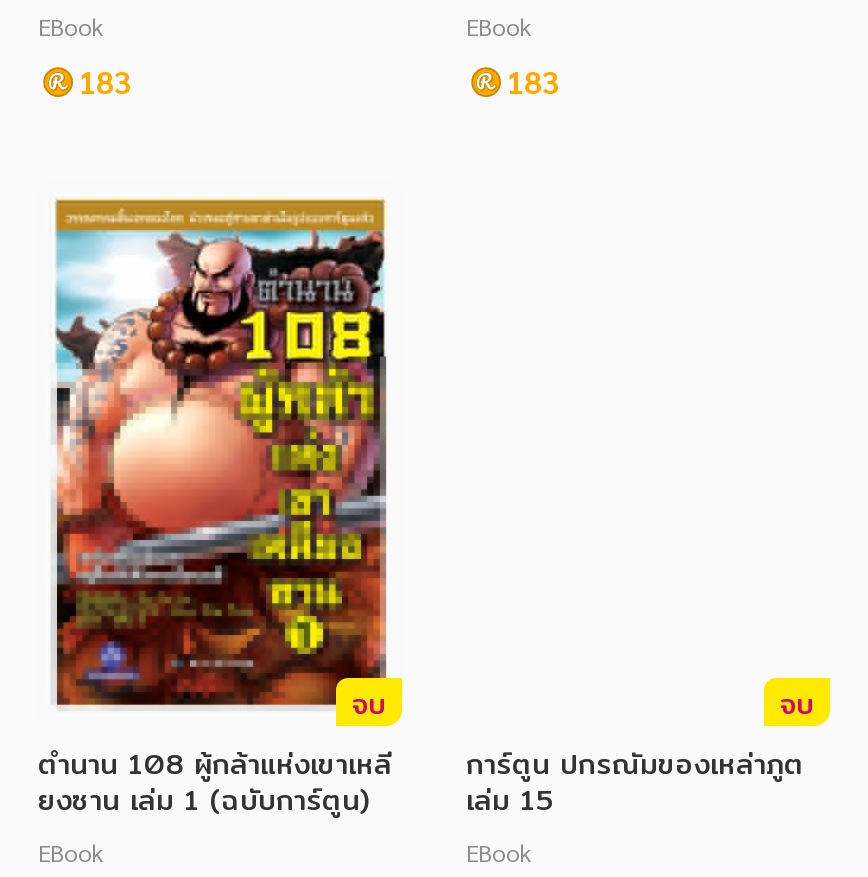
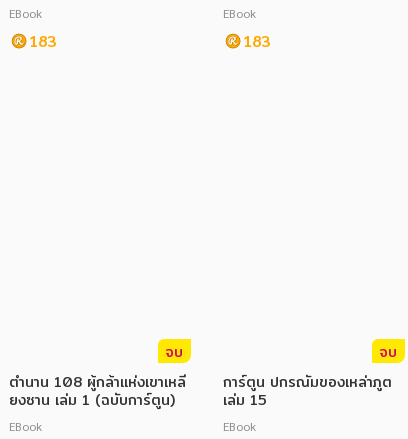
[52,196,388,710] [image] -> none

